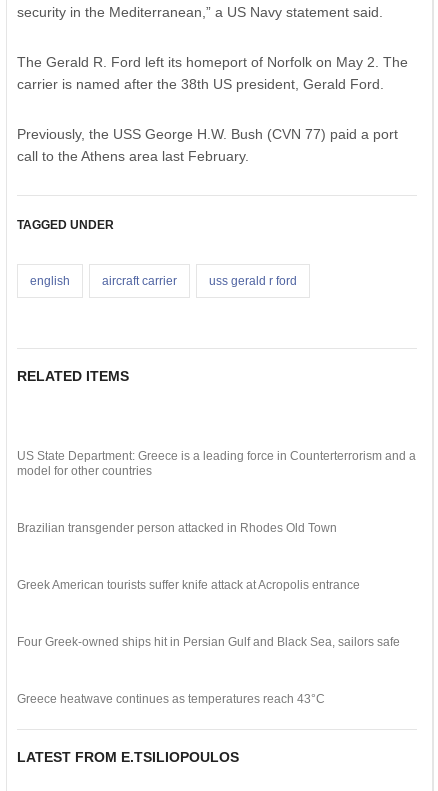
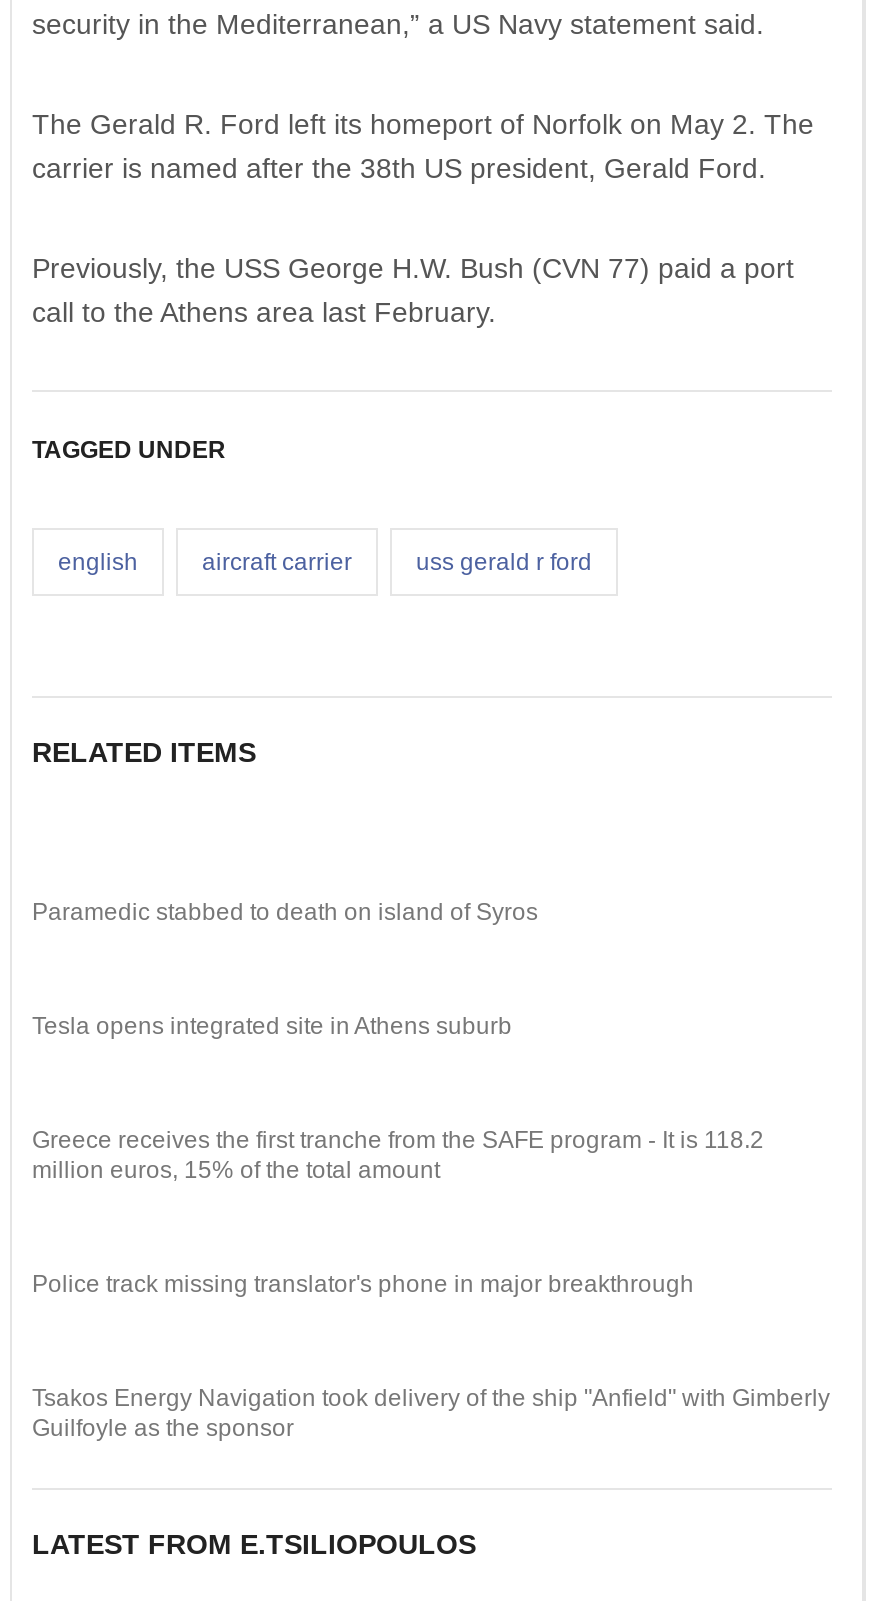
[17,449,416,478] US State Department: Greece is a leading force in Counterterrorism and a | model for other countries -> [32,898,538,926] Paramedic stabbed to death on island of Syros
[17,521,337,535] Brazilian transgender person attacked in Rhodes Old Town -> [32,1012,512,1040] Tesla opens integrated site in Athens suburb
[17,578,360,592] Greek American tourists suffer knife attack at Acropolis entrance -> [32,1126,764,1184] Greece receives the first tranche from the SAFE program - It is 118.2 | million euros, 15% of the total amount
[17,635,400,649] Four Greek-owned ships hit in Persian Gulf and Black Sea, sailors safe -> [32,1270,694,1298] Police track missing translator's phone in major breakthrough
[17,692,325,706] Greece heatwave continues as temperatures reach 43°C -> [32,1384,830,1442] Tsakos Energy Navigation took delivery of the ship "Anfield" with Gimberly | Guilfoyle as the sponsor

